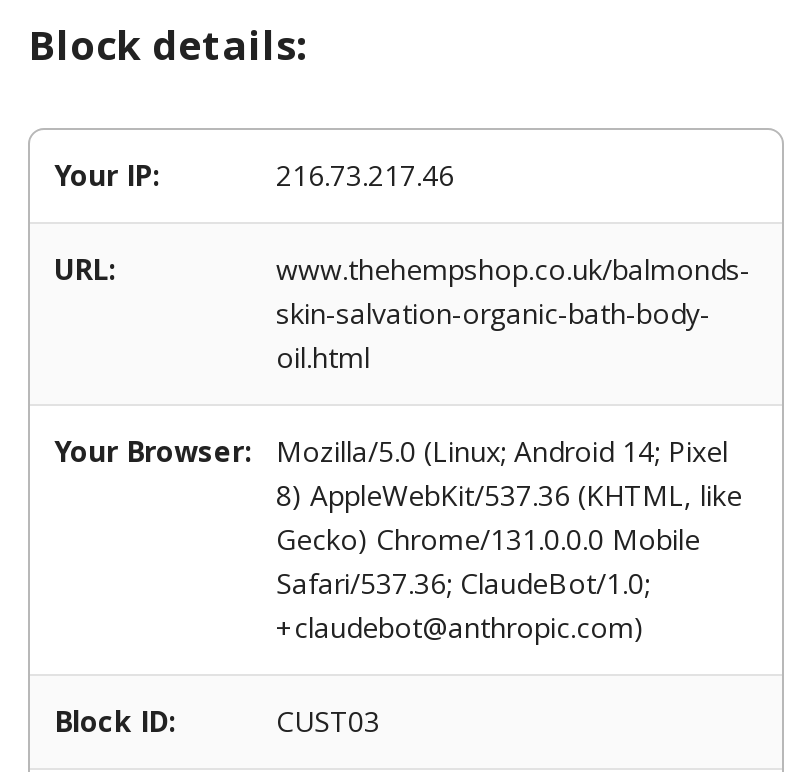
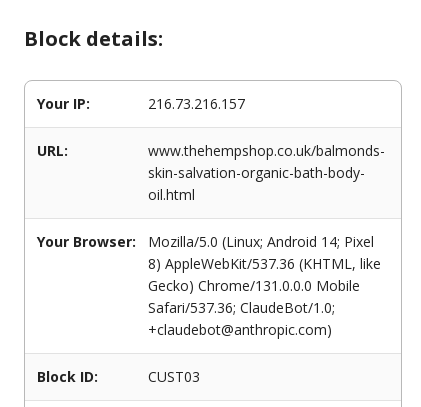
[276,156,454,194] 216.73.217.46 -> [148,94,245,113] 216.73.216.157

